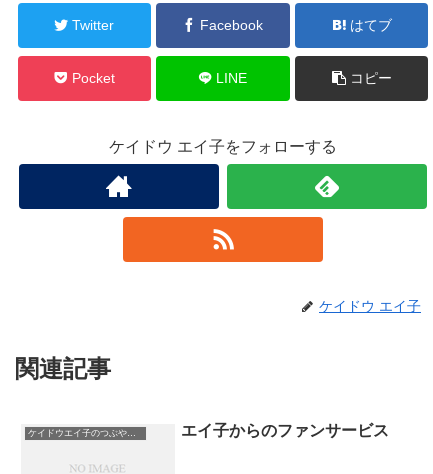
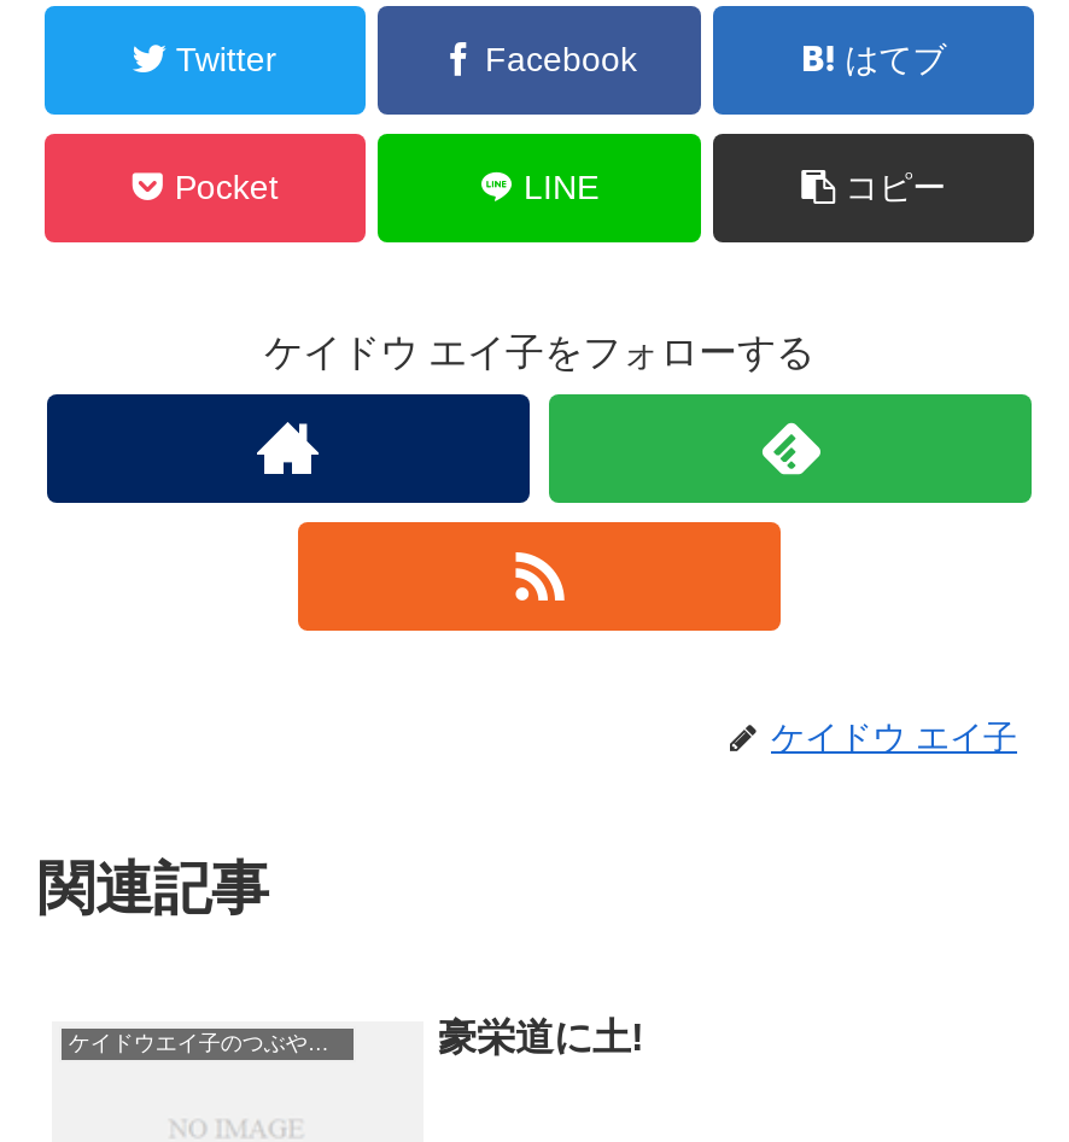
[181,422,389,439] エイ子からのファンサービス -> [438,1016,643,1057] 豪栄道に土!

